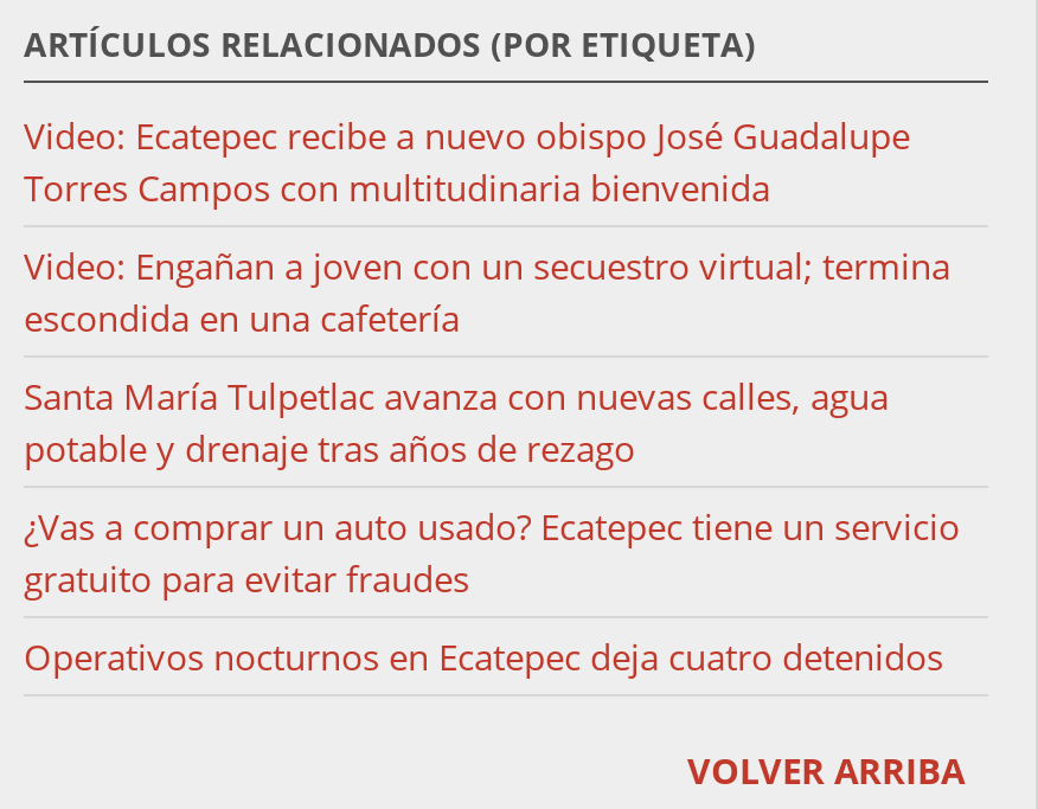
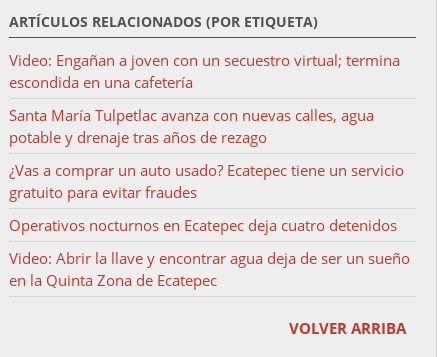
[24,111,910,211] Video: Ecatepec recibe a nuevo obispo José Guadalupe | Torres Campos con multitudinaria bienvenida -> none
moved [24,241,960,680] -> [9,50,404,235]: Video: Engañan a joven con un secuestro virtual; termina | escondida en una cafetería | Santa María Tulpetlac avanza con nuevas calles, agua | potable y drenaje tras años de rezago | ¿Vas a comprar un auto usado? Ecatepec tiene un servicio | gratuito para evitar fraudes | Operativos nocturnos en Ecatepec deja cuatro detenidos
none -> [9,248,410,290] Video: Abrir la llave y encontrar agua deja de ser un sueño | en la Quinta Zona de Ecatepec

